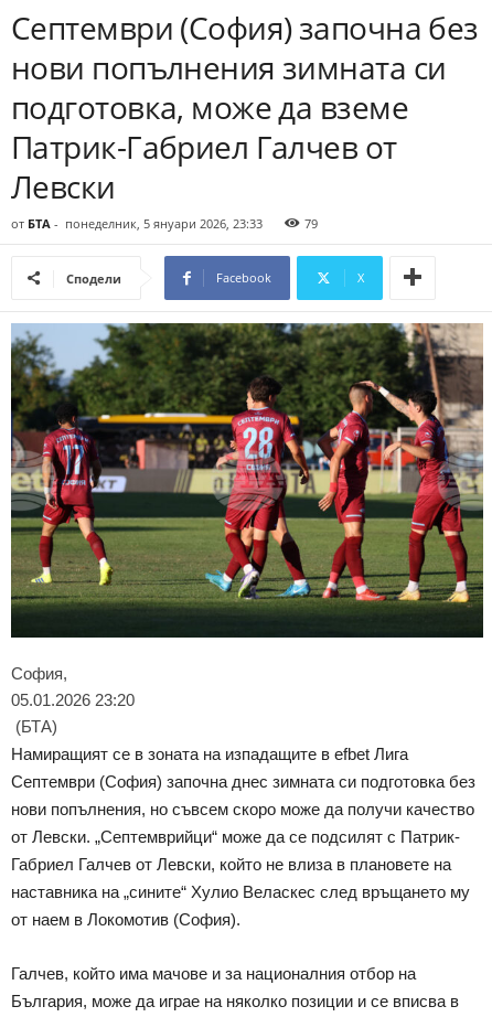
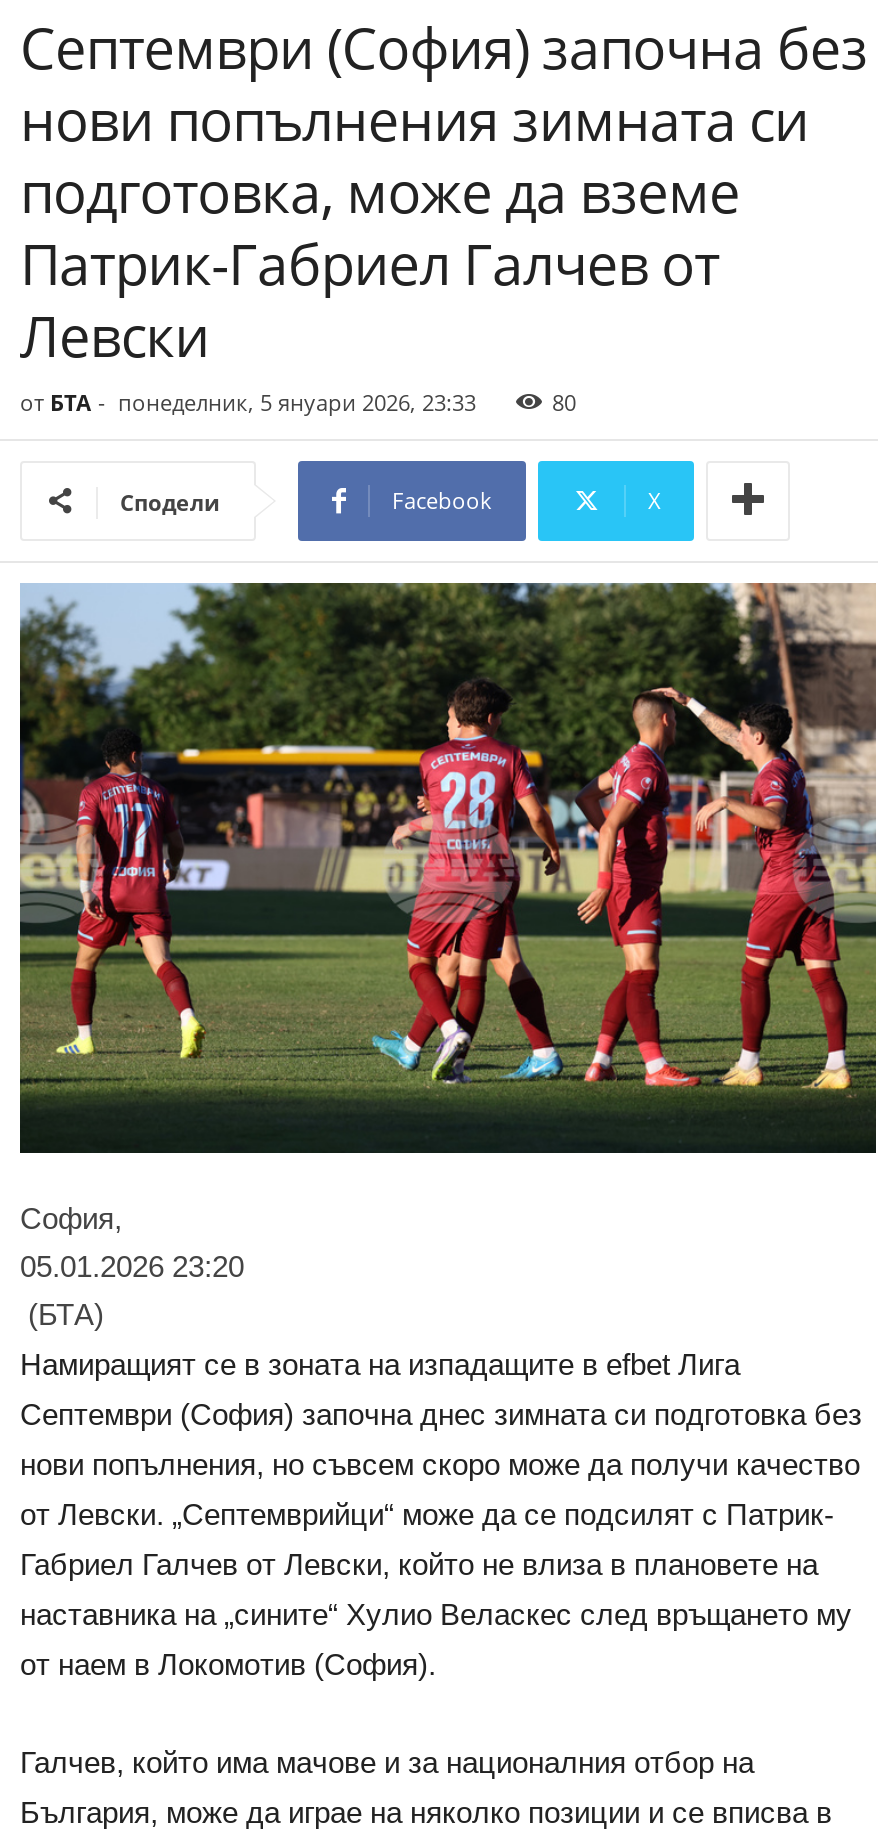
[304,215,318,232] 79 -> [552,387,576,417] 80

